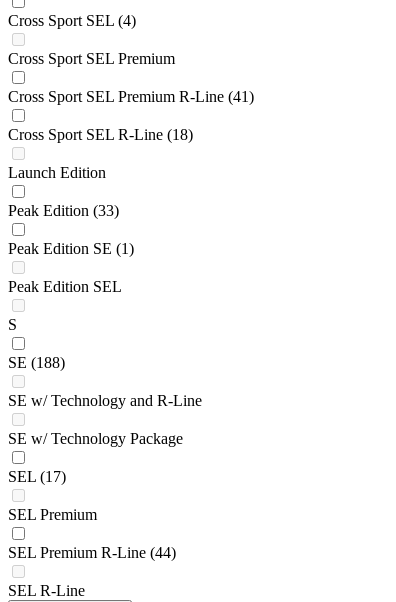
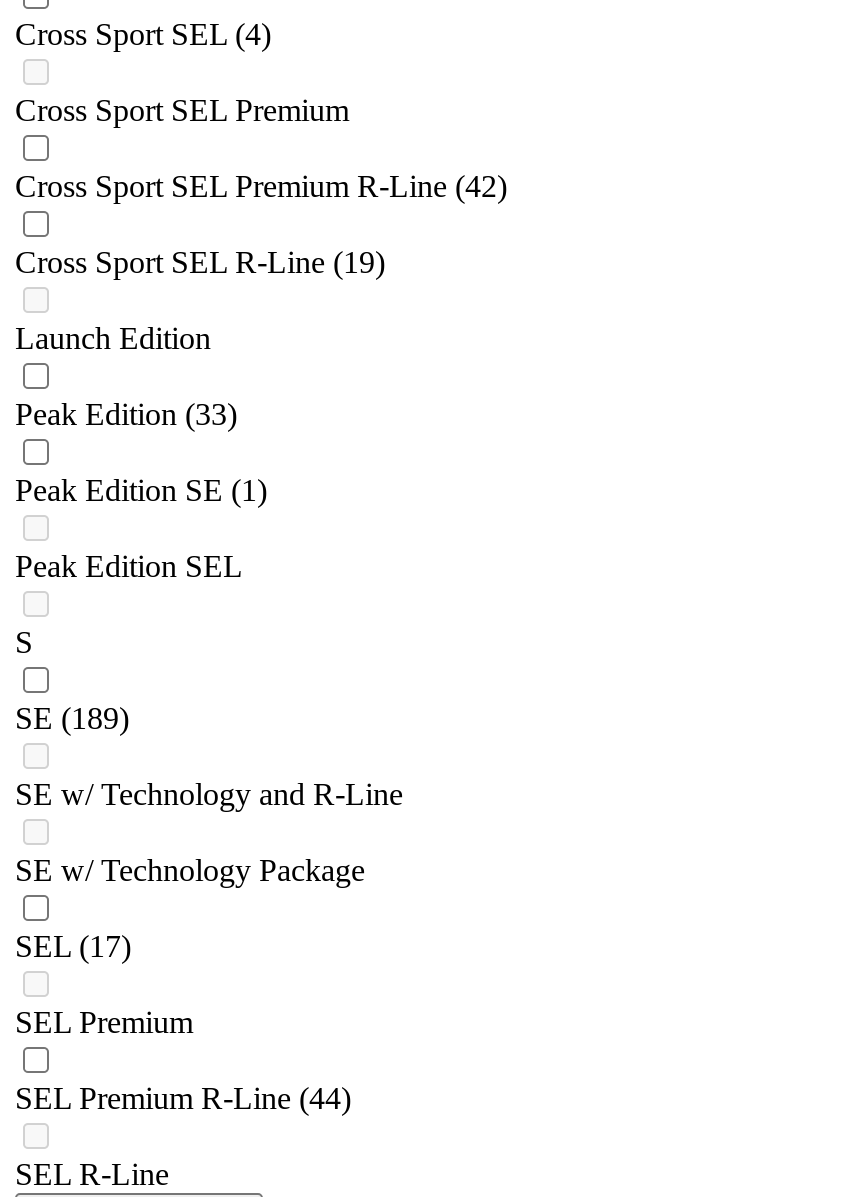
[8,88,254,105] Cross Sport SEL Premium R-Line (41) -> [15,170,507,204] Cross Sport SEL Premium R-Line (42)
[8,126,193,143] Cross Sport SEL R-Line (18) -> [15,246,385,280] Cross Sport SEL R-Line (19)
[8,354,65,371] SE (188) -> [15,702,129,736] SE (189)

